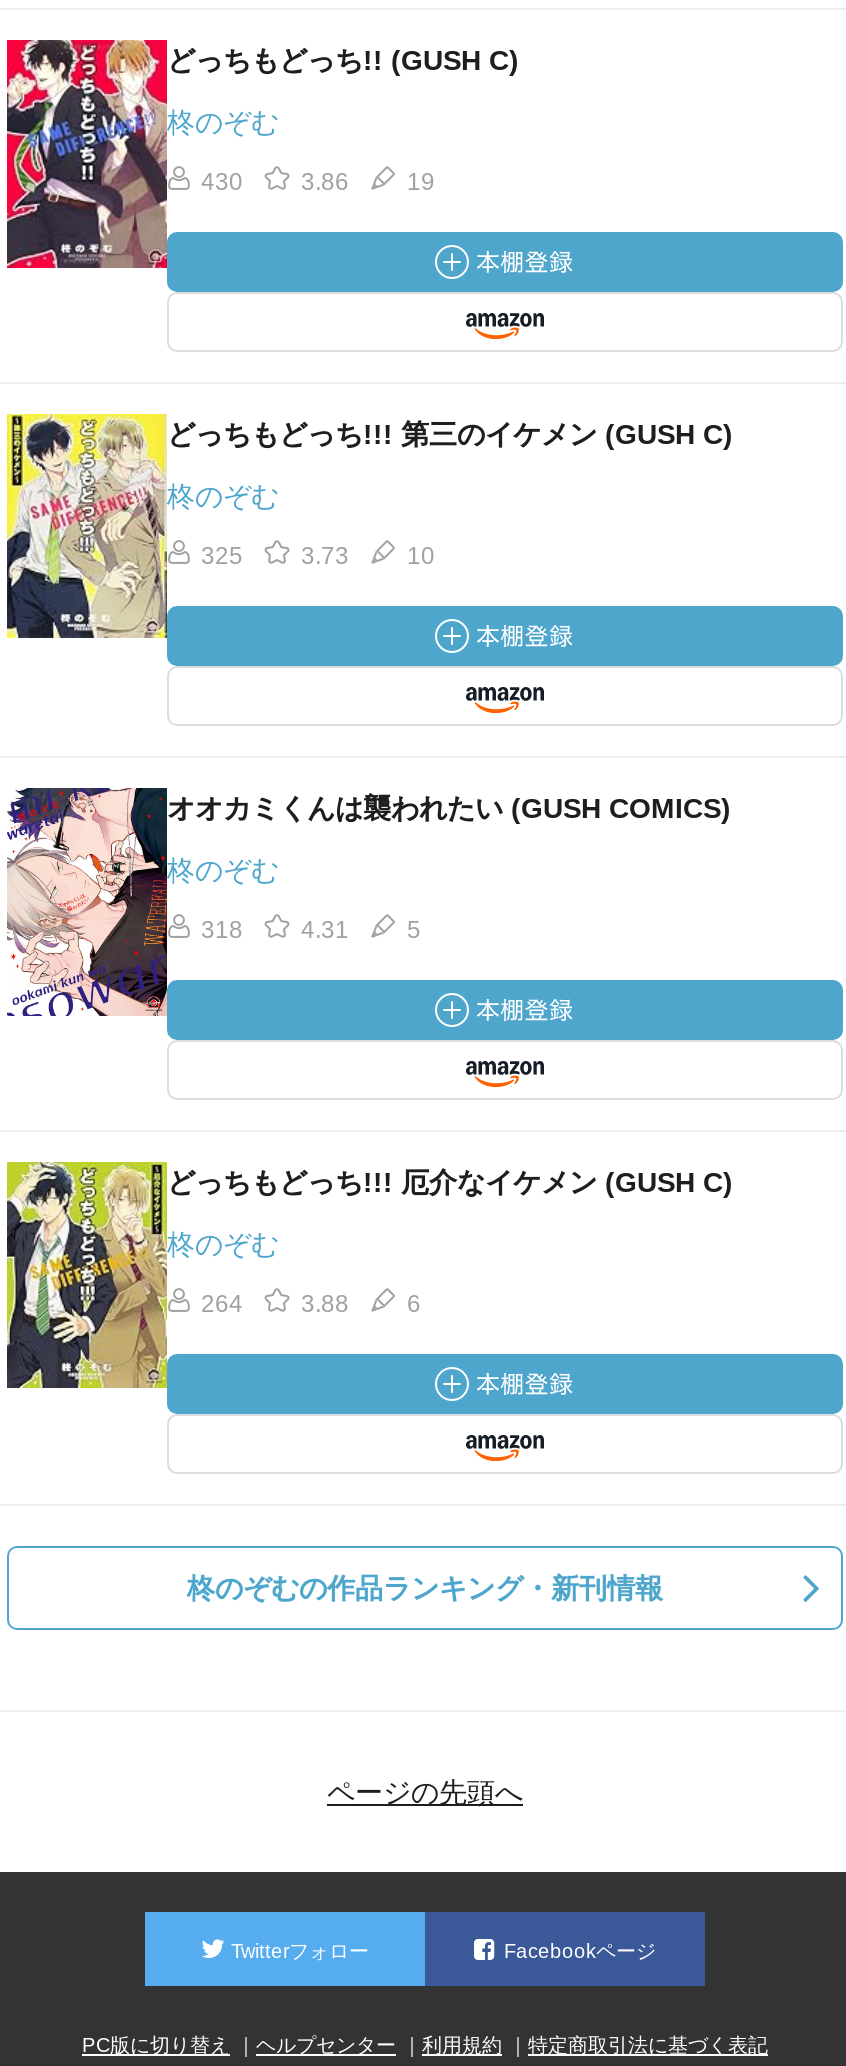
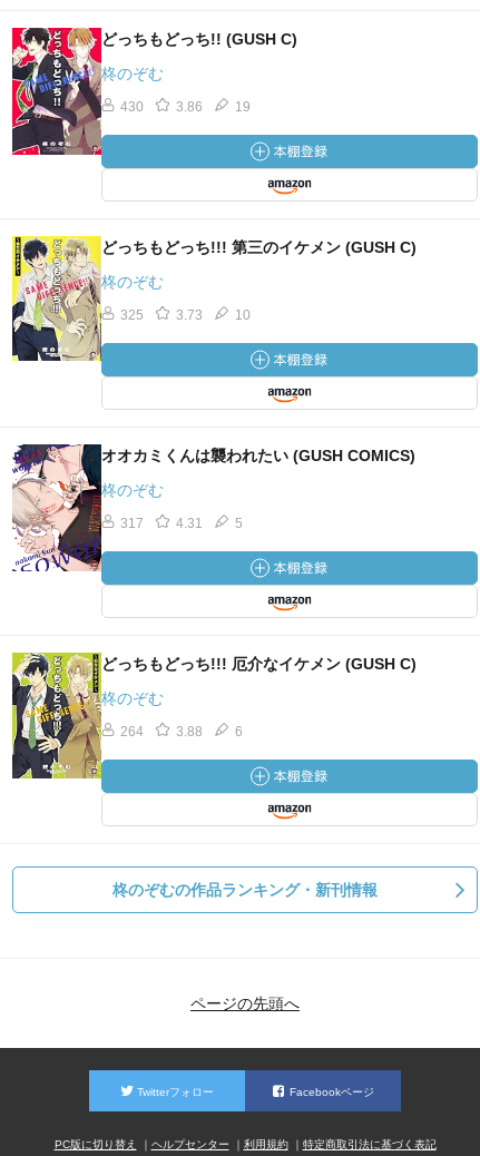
[201,916,243,944] 318 -> [120,516,144,531] 317

